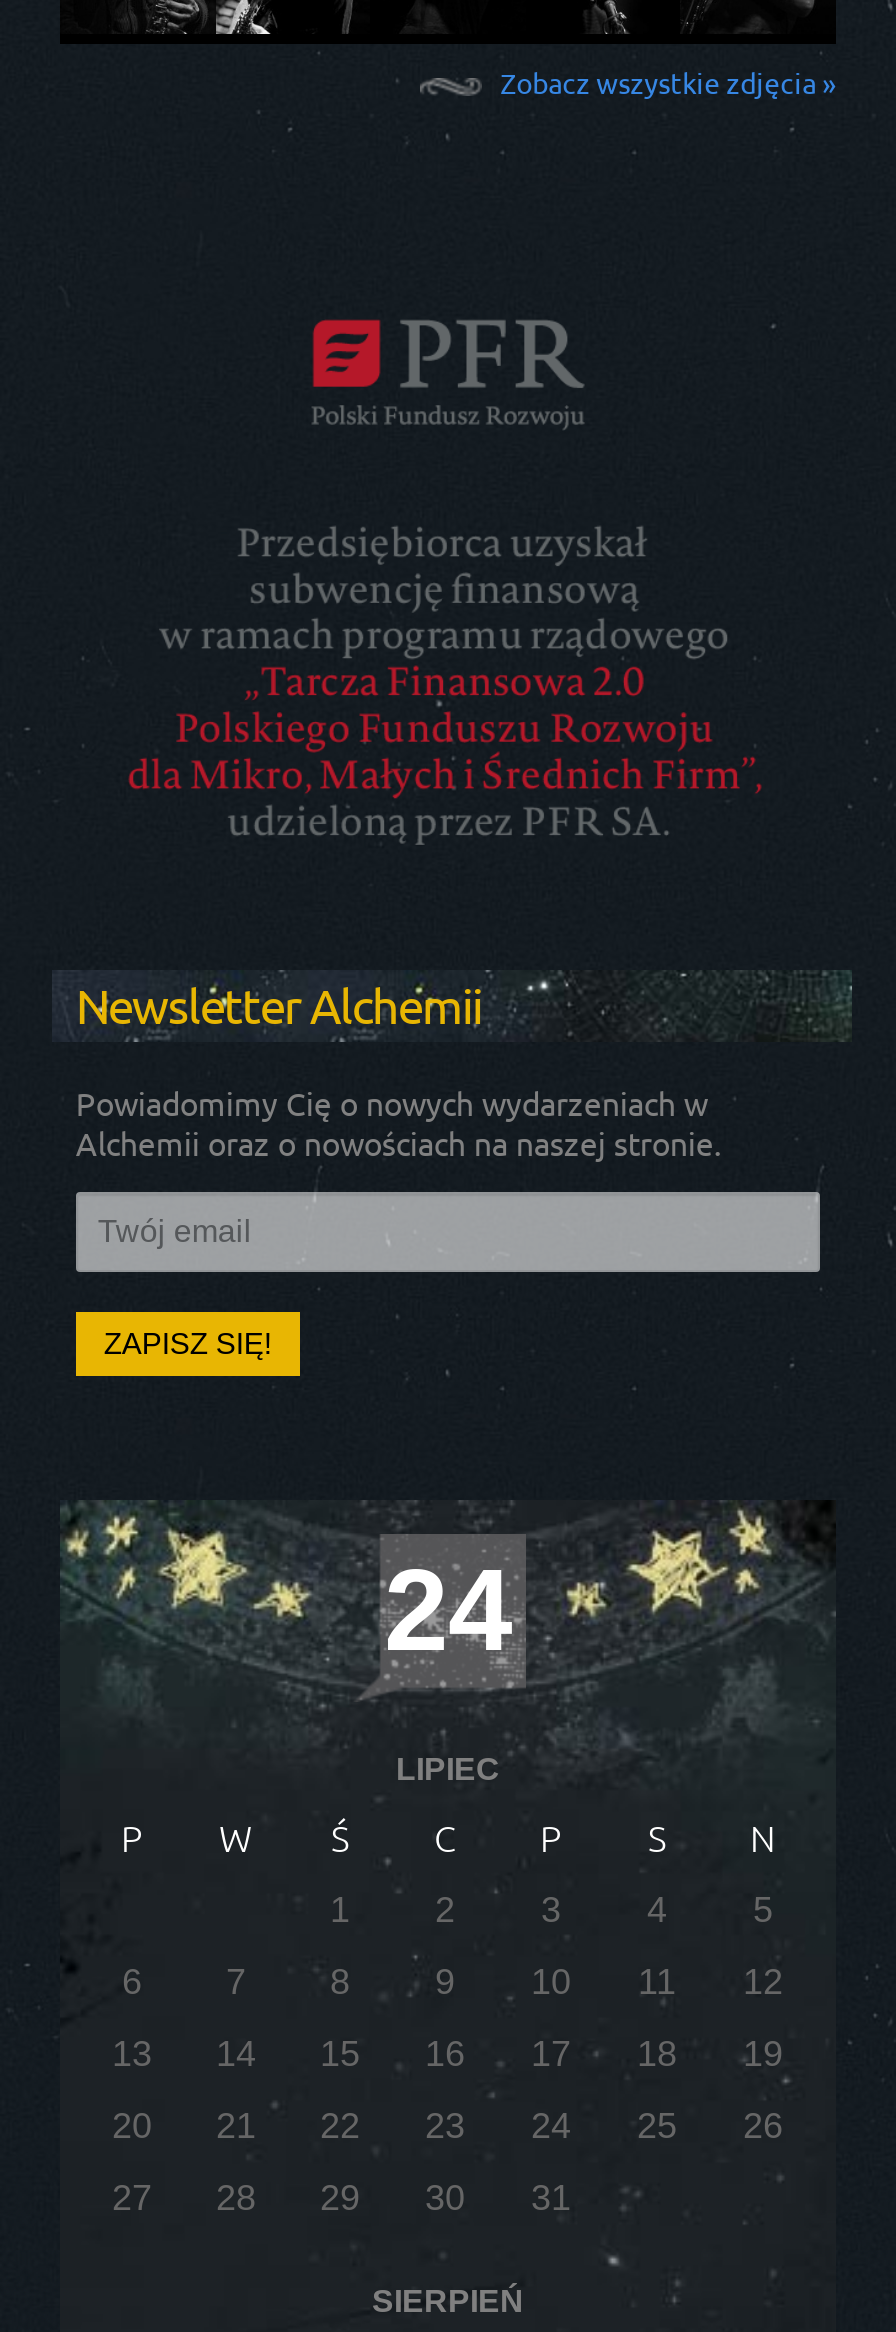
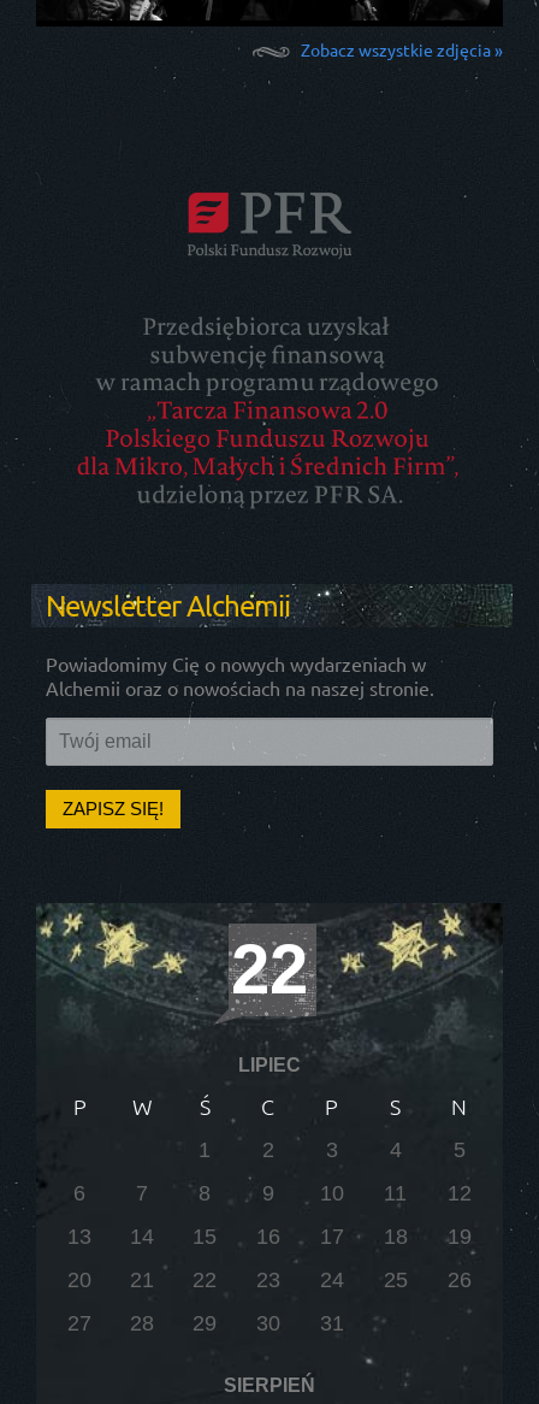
[384,1545,512,1675] 24 -> [231,930,308,1008] 22

